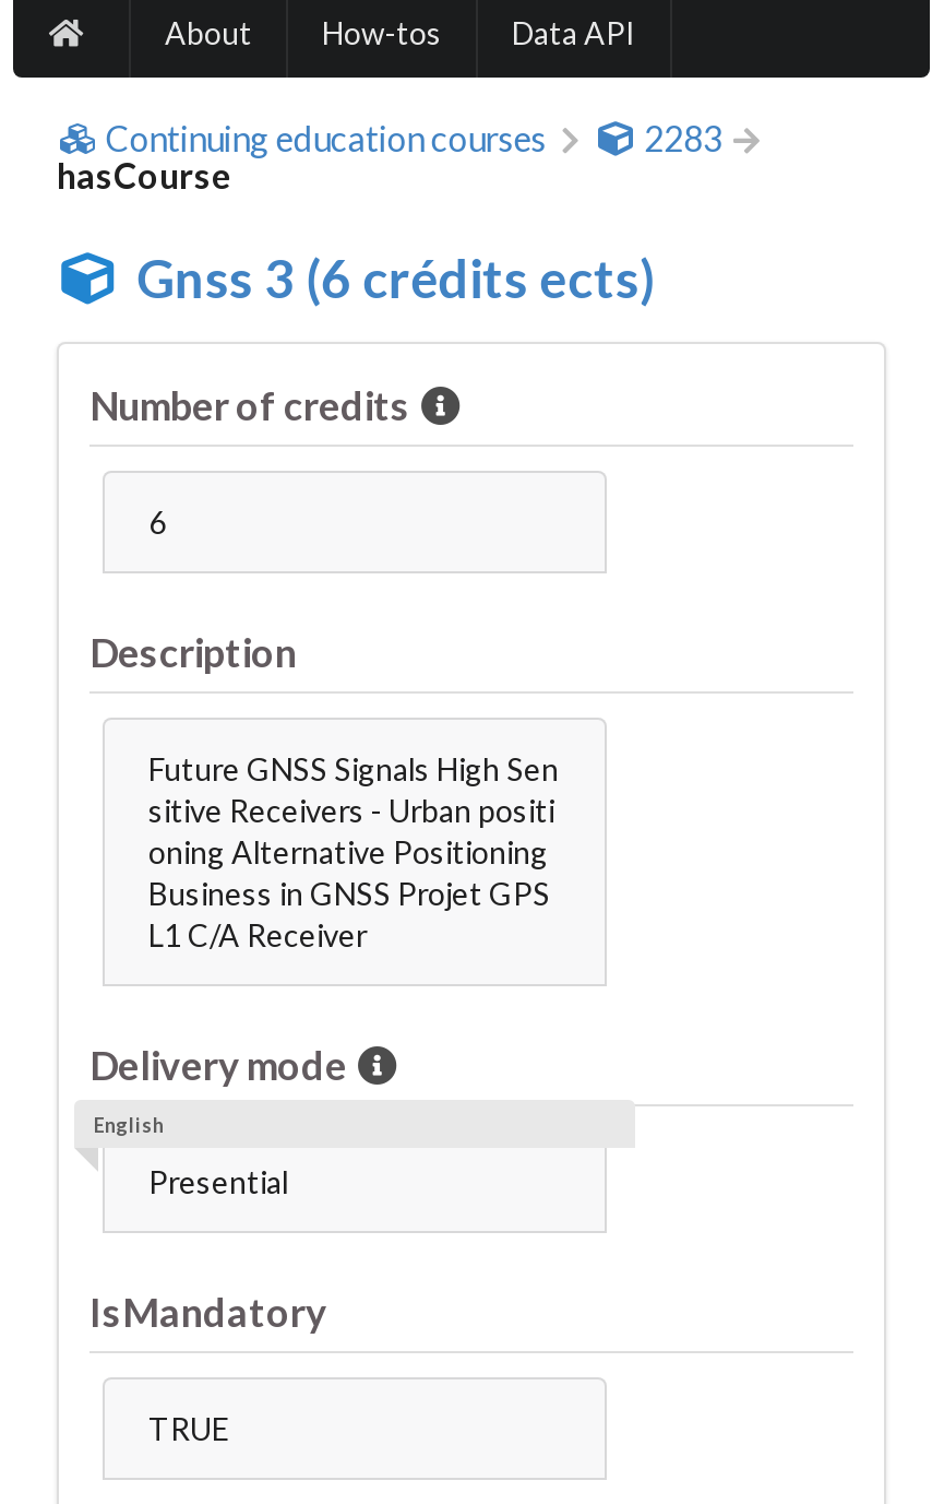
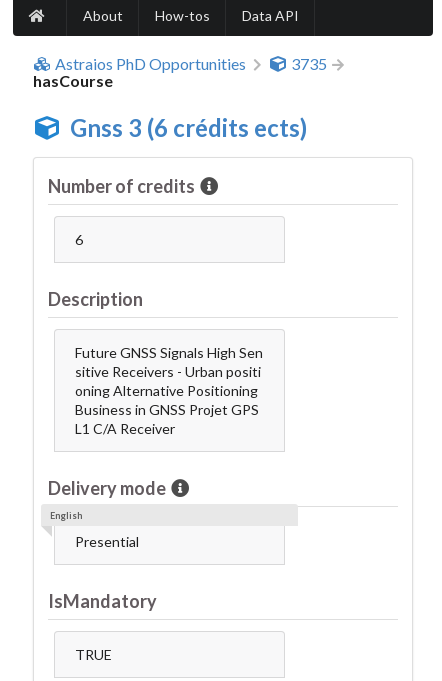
[106,117,722,158] Continuing education courses | 2283 -> [55,54,327,73] Astraios PhD Opportunities | 3735

